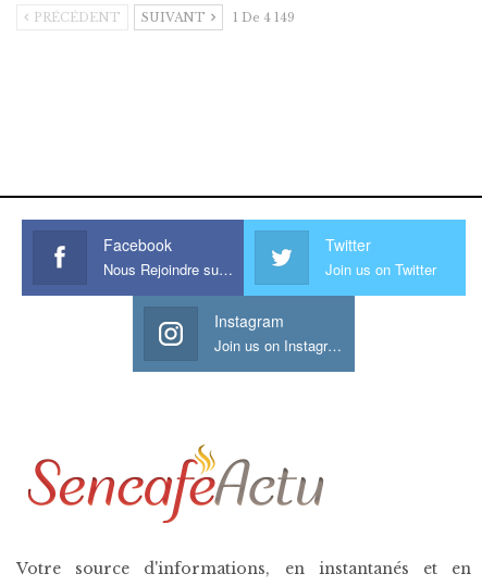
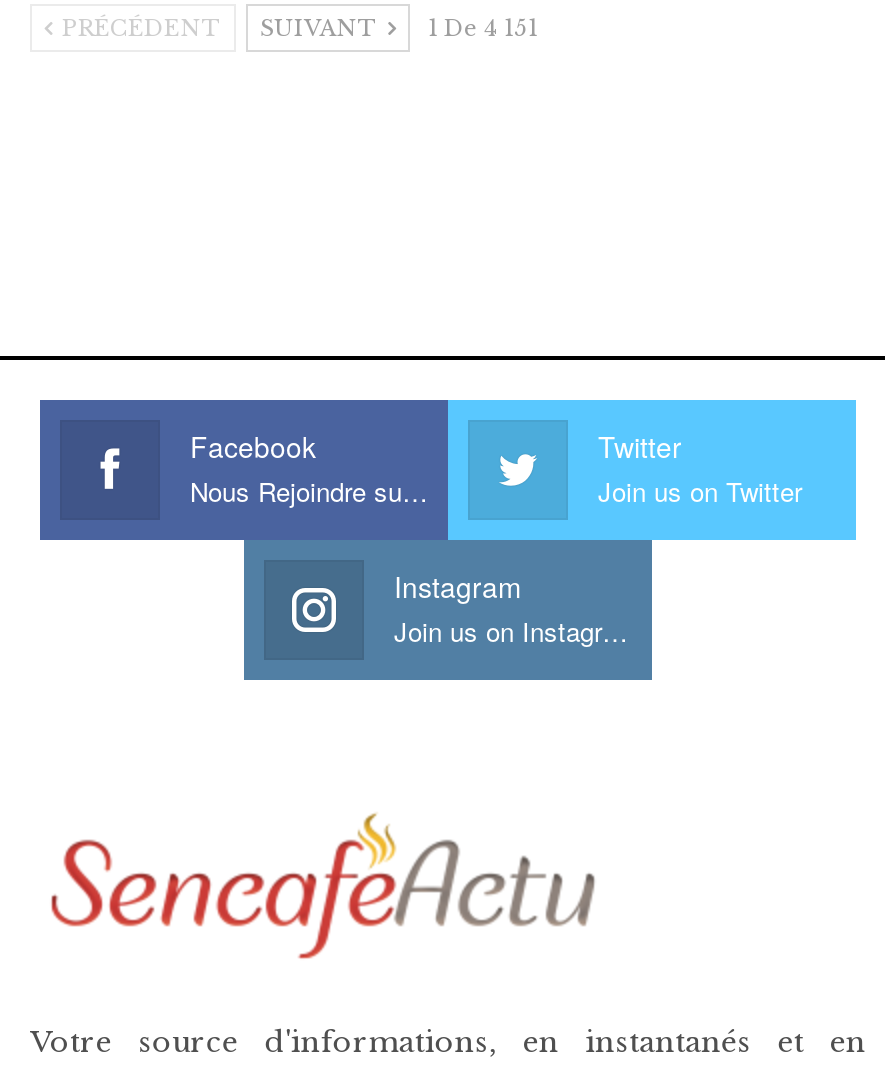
[30,10,295,26] PRÉCÉDENT SUIVANT 1 De 4 149 -> [56,15,538,43] PRÉCÉDENT SUIVANT 1 De 4 151

